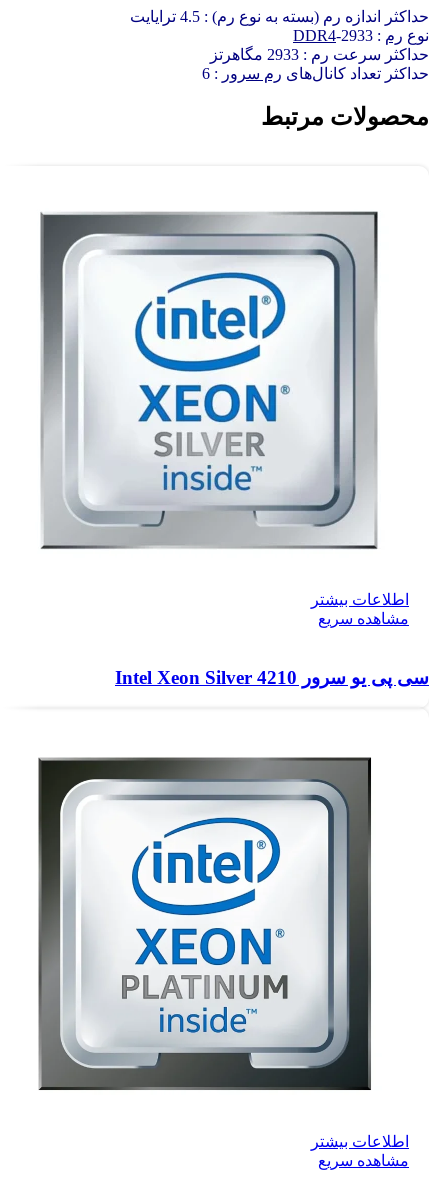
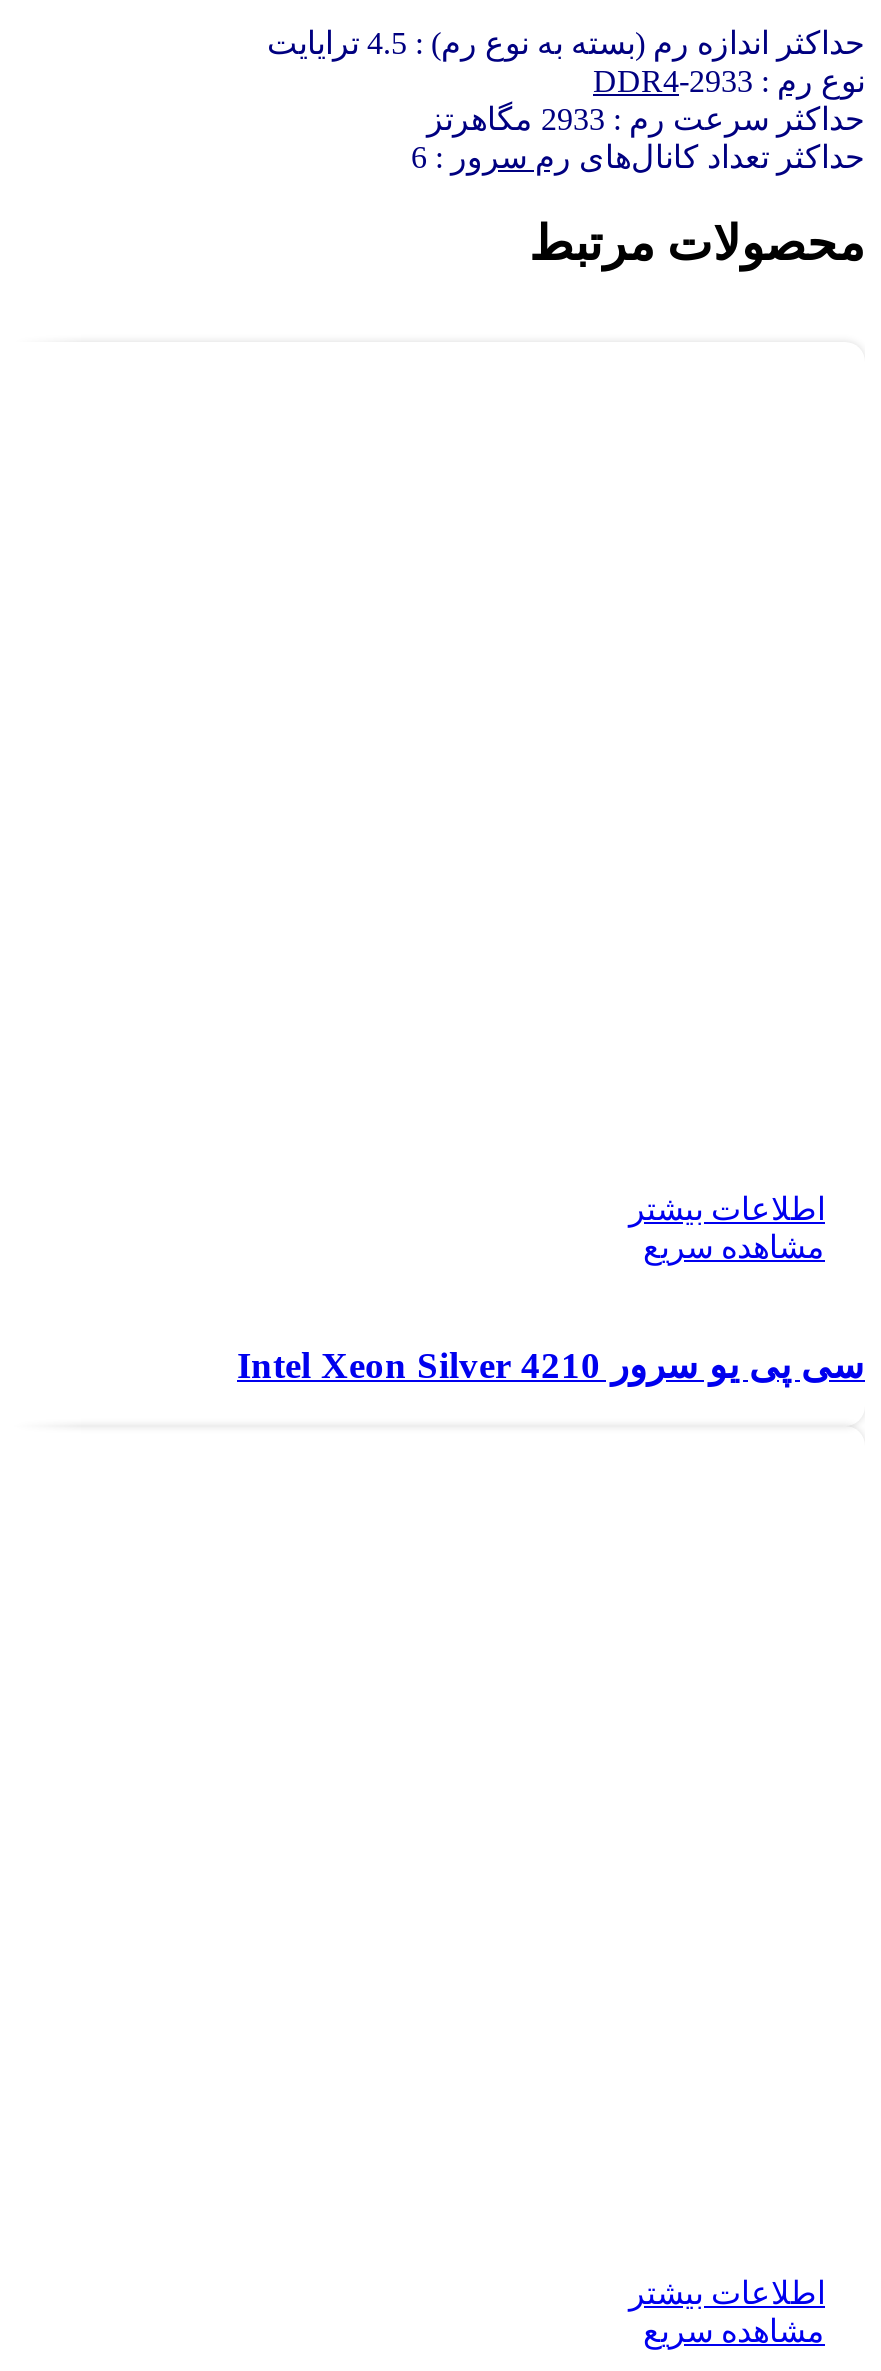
[40,211,379,550] [image] -> none
[37,756,372,1091] [image] -> none

